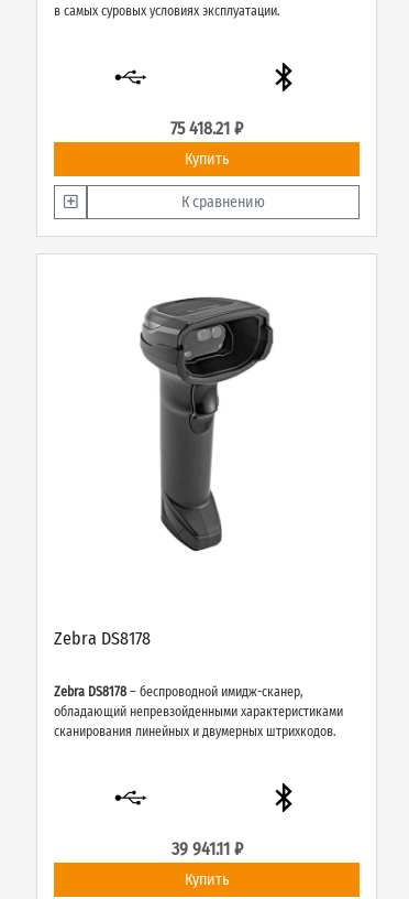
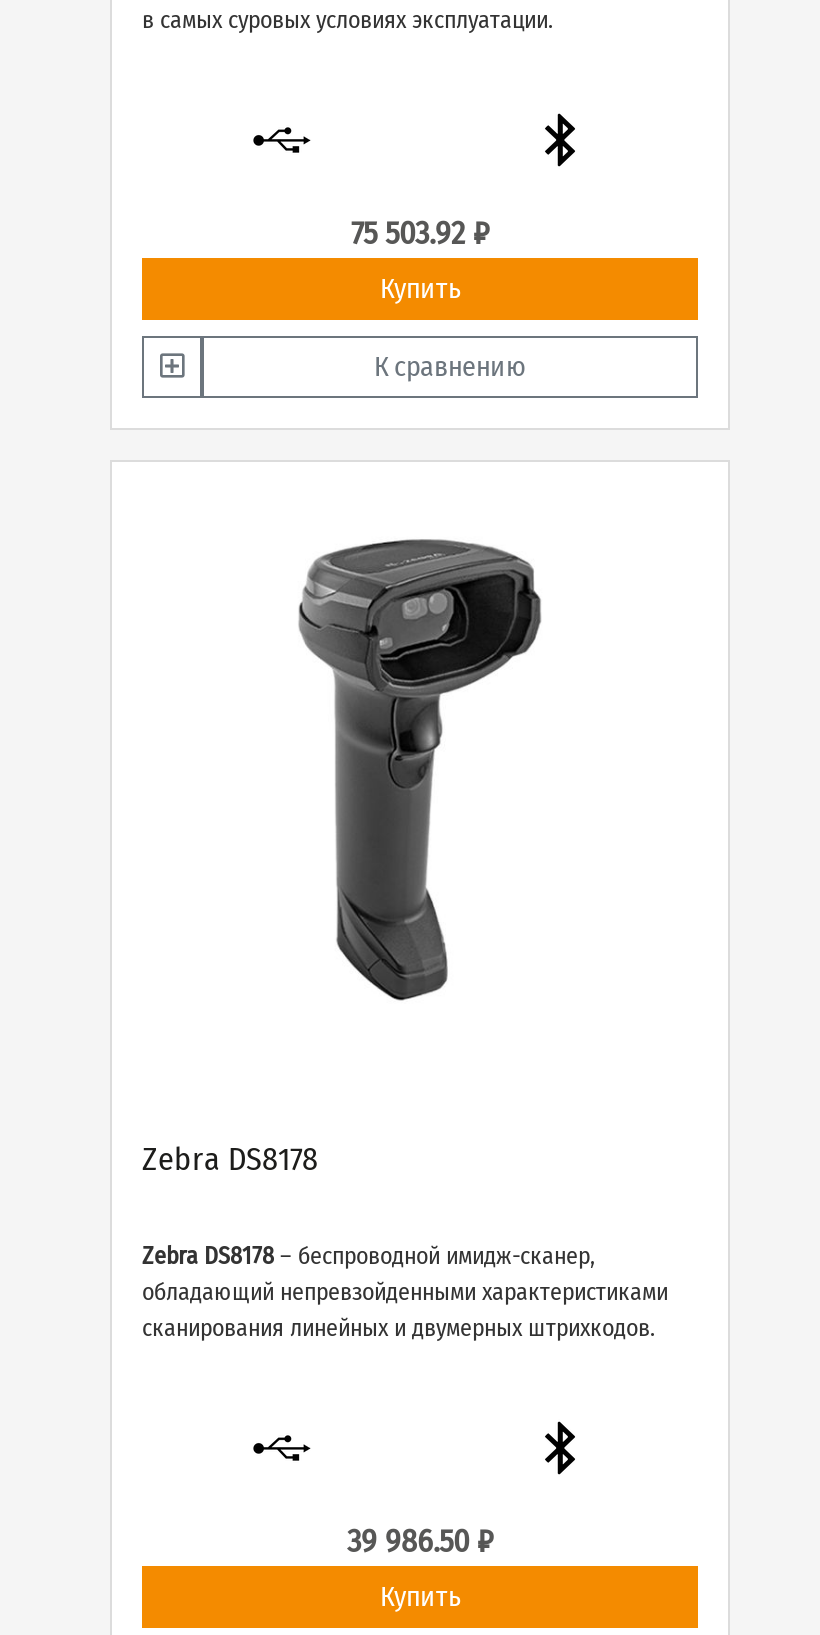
[170,117,243,138] 75 418.21 ₽ -> [351,213,489,251] 75 503.92 ₽
[171,838,242,859] 39 941.11 ₽ -> [347,1521,493,1559] 39 986.50 ₽

